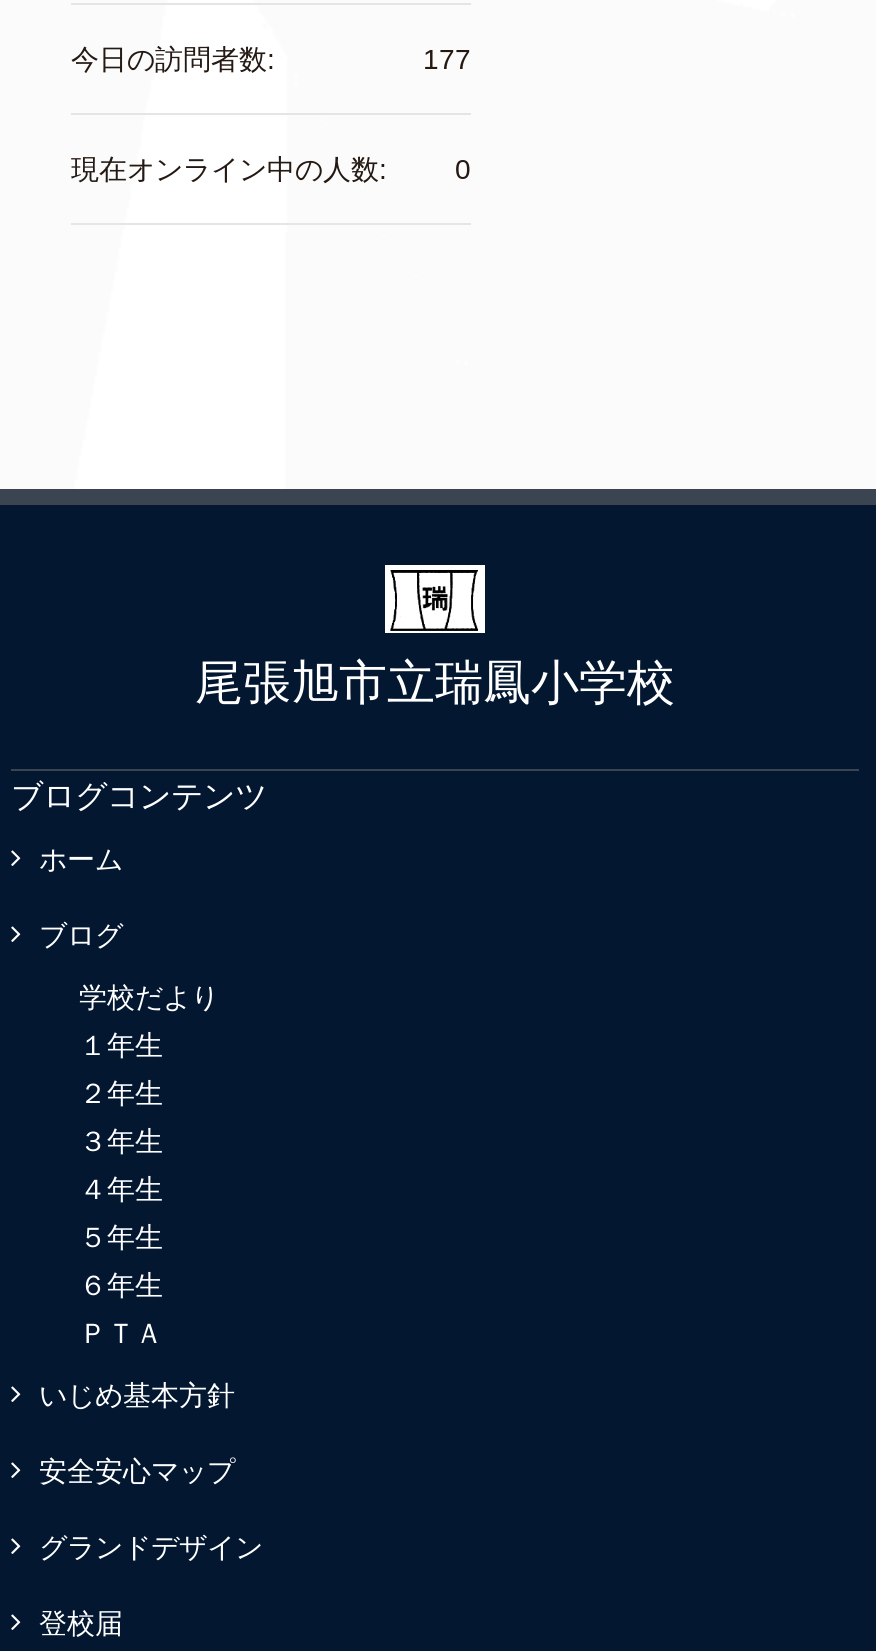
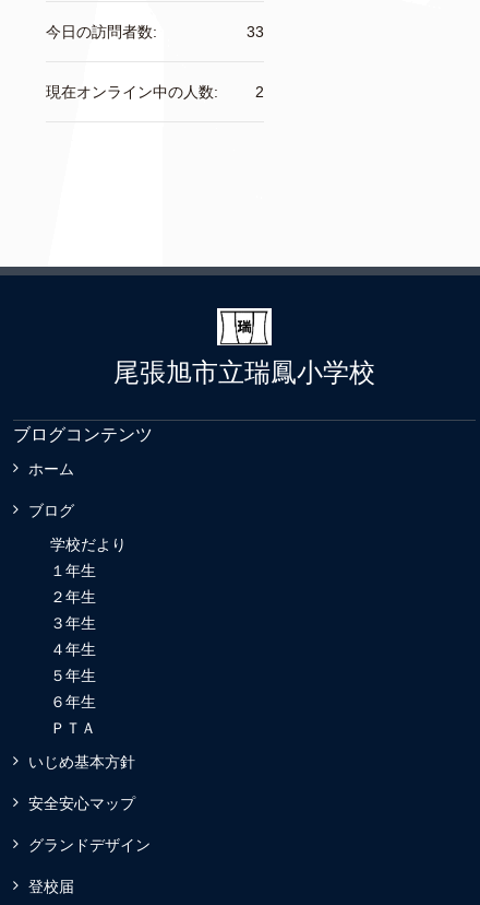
[423,42,471,74] 177 -> [247,23,264,40] 33
[455,152,471,184] 0 -> [255,83,264,101] 2

